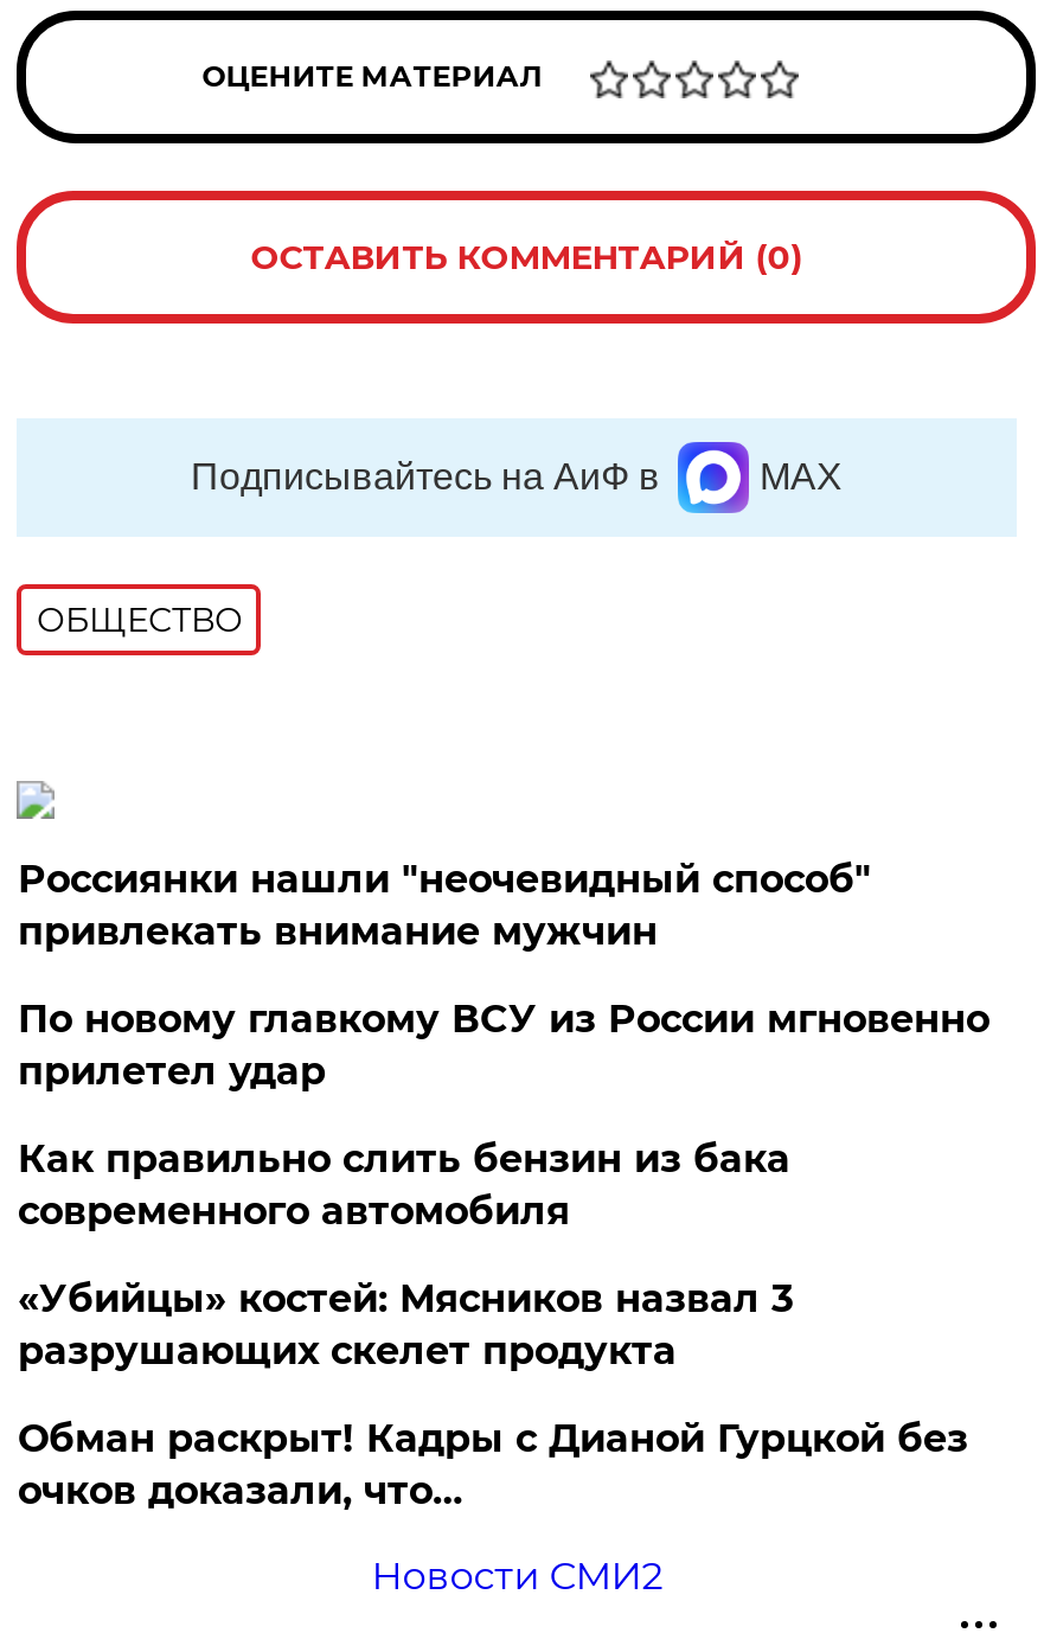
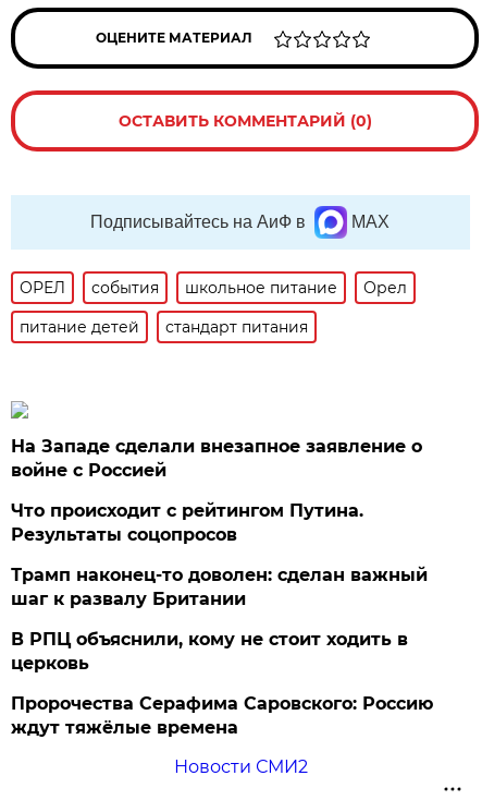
[36,598,243,641] ОБЩЕСТВО -> [20,278,407,337] ОРЕЛ | события | школьное питание | Орел | питание детей | стандарт питания
[18,857,989,1513] Россиянки нашли "неочевидный способ" | привлекать внимание мужчин | По новому главкому ВСУ из России мгновенно | прилетел удар | Как правильно слить бензин из бака | современного автомобиля | «Убийцы» костей: Мясников назвал 3 | разрушающих скелет продукта | Обман раскрыт! Кадры с Дианой Гурцкой без | очков доказали, что… -> [11,436,433,738] На Западе сделали внезапное заявление о | войне с Россией | Что происходит с рейтингом Путина. | Результаты соцопросов | Трамп наконец-то доволен: сделан важный | шаг к развалу Британии | В РПЦ объяснили, кому не стоит ходить в | церковь | Пророчества Серафима Саровского: Россию | ждут тяжёлые времена

